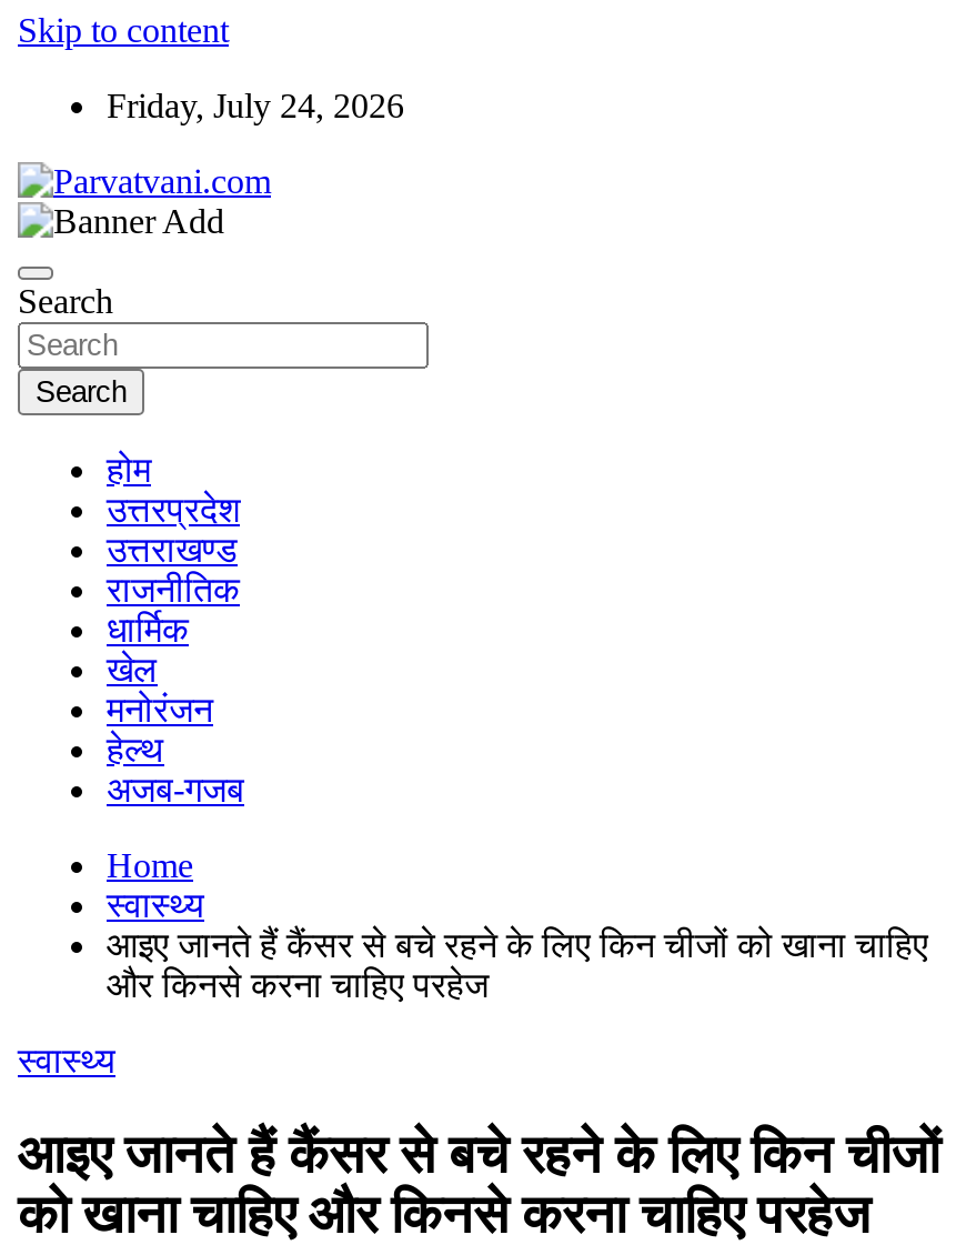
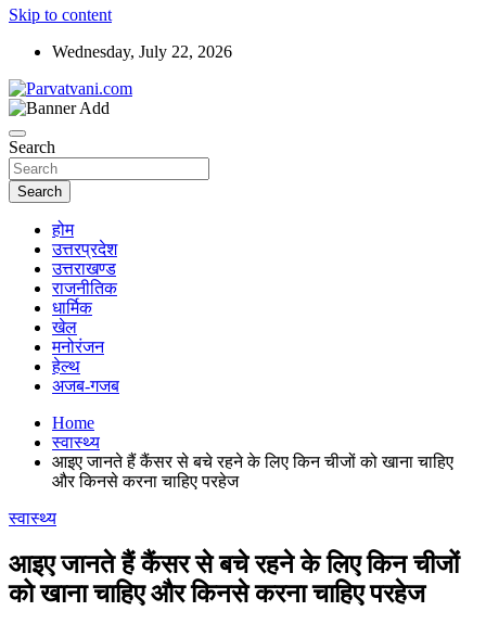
[107,87,404,124] Friday, July 24, 2026 -> [52,42,232,61] Wednesday, July 22, 2026

